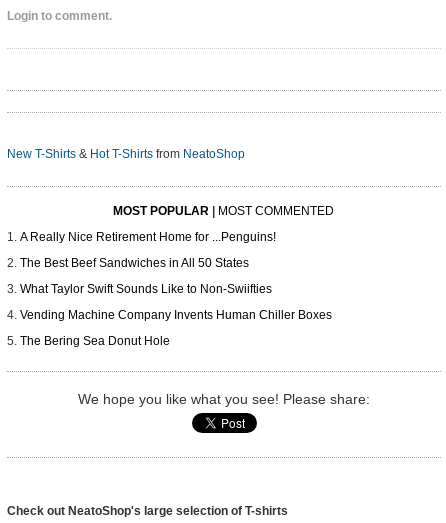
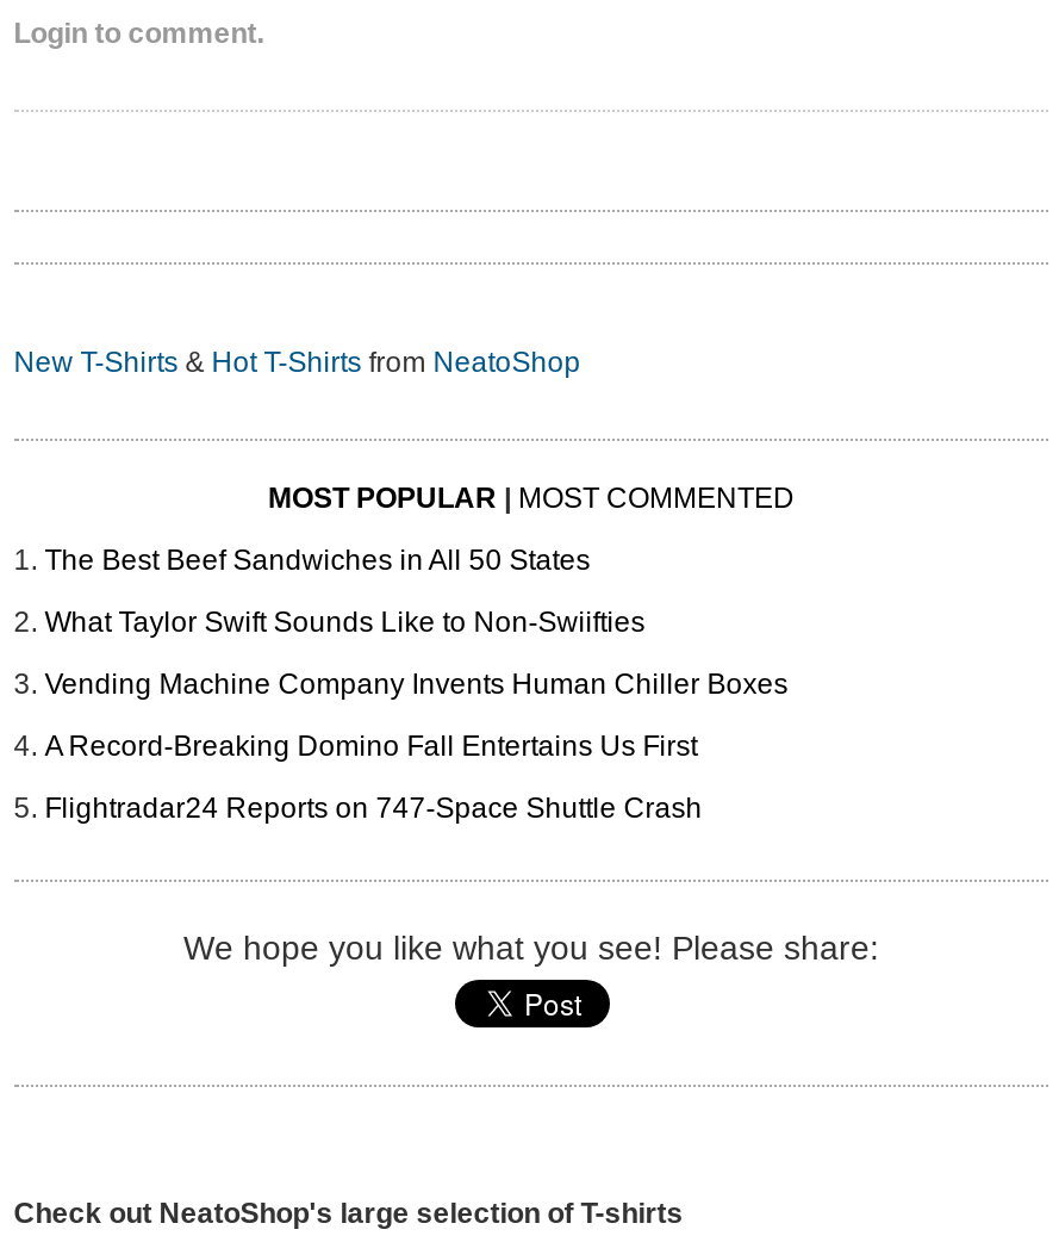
[20,230,276,244] A Really Nice Retirement Home for ...Penguins! -> none
moved [20,256,332,322] -> [45,545,788,702]: The Best Beef Sandwiches in All 50 States | What Taylor Swift Sounds Like to Non-Swiifties | Vending Machine Company Invents Human Chiller Boxes
[20,334,170,348] The Bering Sea Donut Hole -> [45,731,702,826] A Record-Breaking Domino Fall Entertains Us First | Flightradar24 Reports on 747-Space Shuttle Crash

